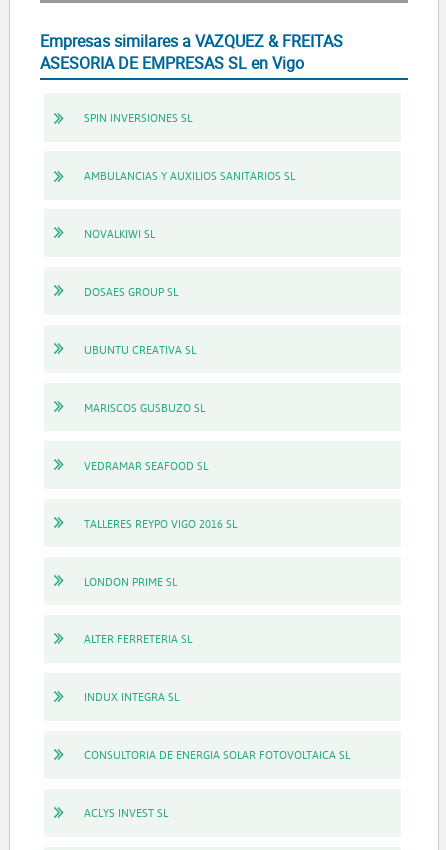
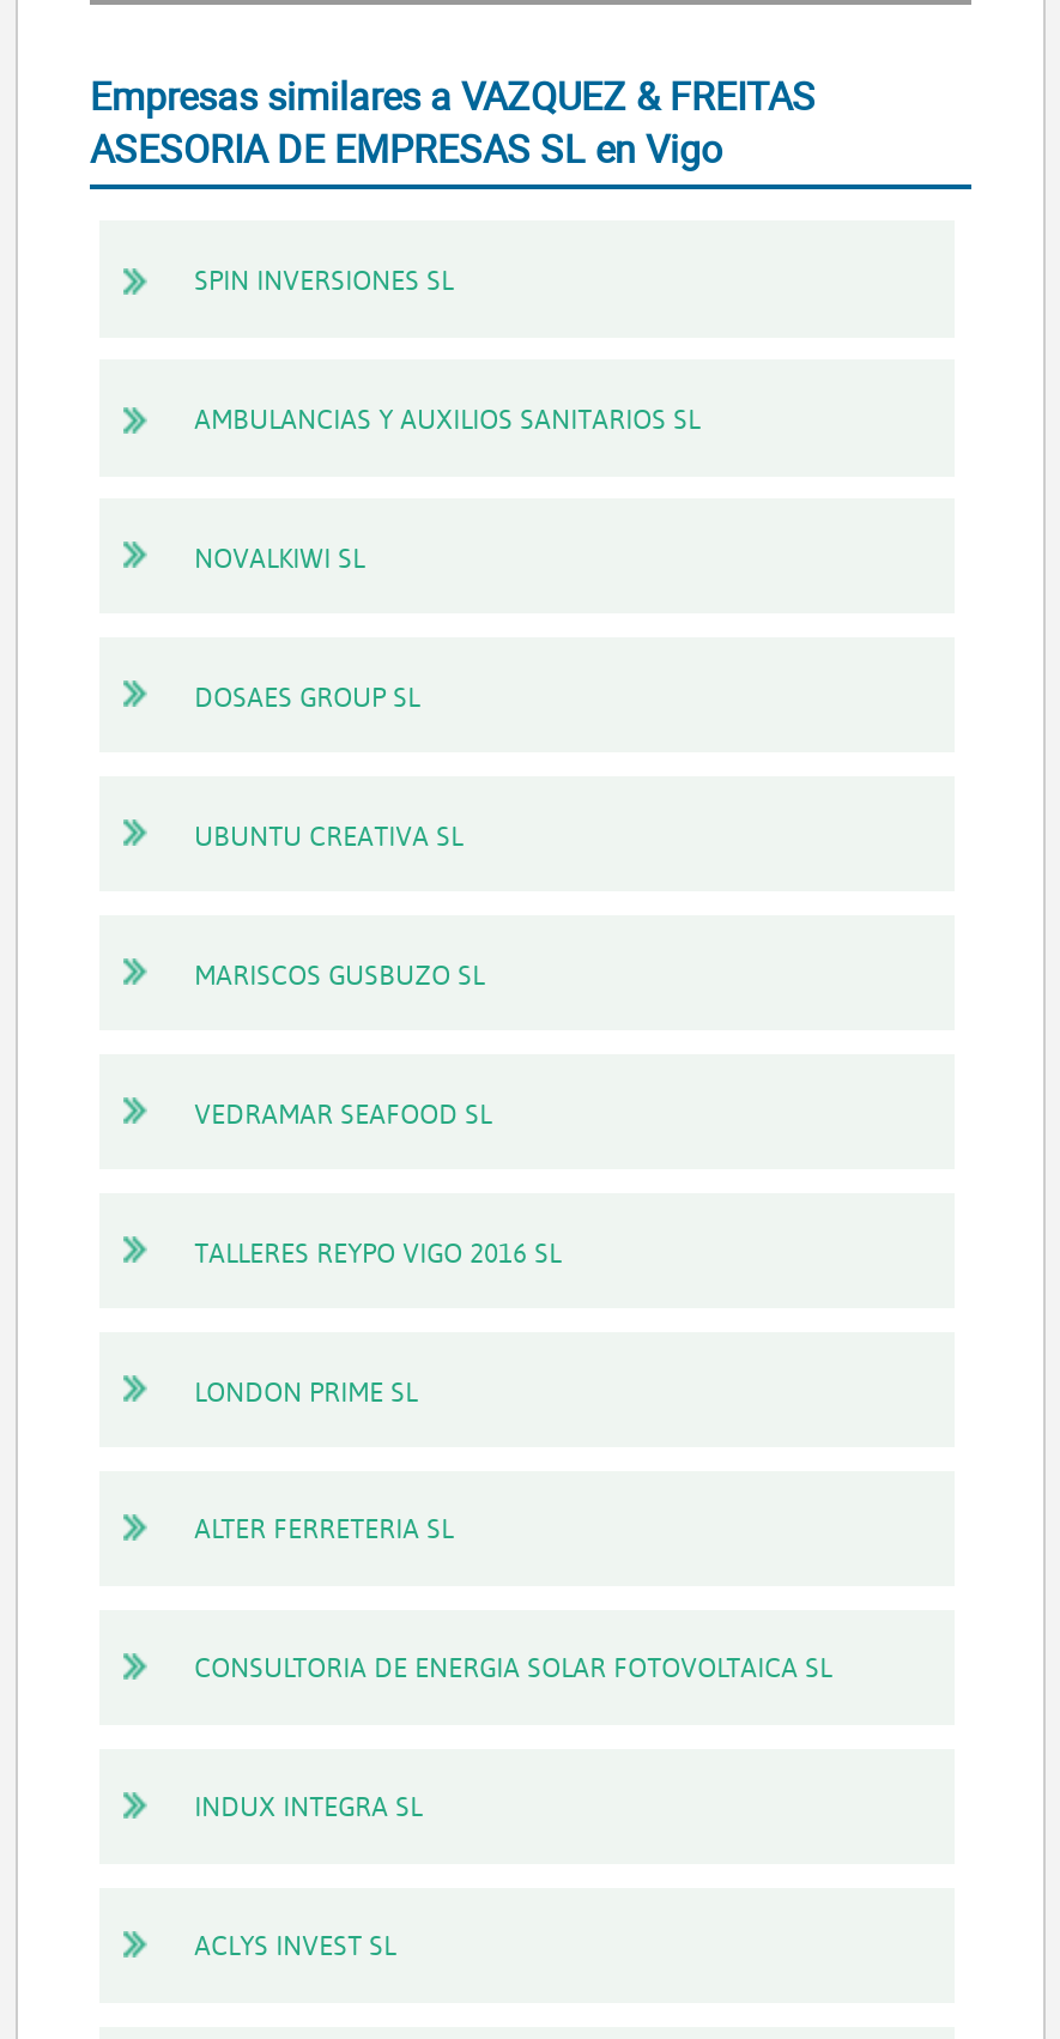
moved [84,689,179,704] -> [194,1788,422,1824]: INDUX INTEGRA SL
moved [84,747,350,762] -> [194,1649,831,1685]: CONSULTORIA DE ENERGIA SOLAR FOTOVOLTAICA SL

